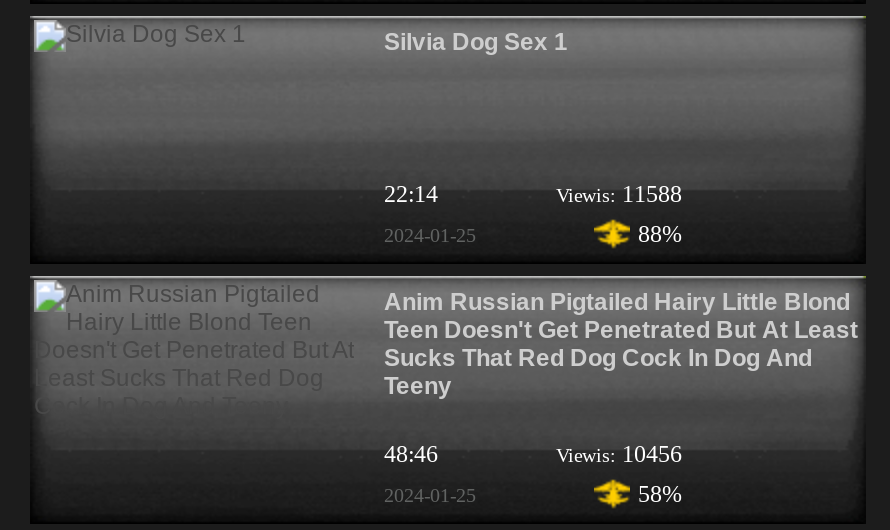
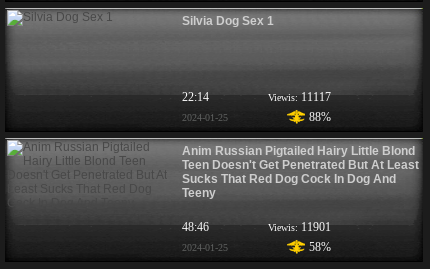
[556,180,682,208] Viewis: 11588 -> [268,90,331,104] Viewis: 11117
[556,440,682,468] Viewis: 10456 -> [268,220,331,234] Viewis: 11901

